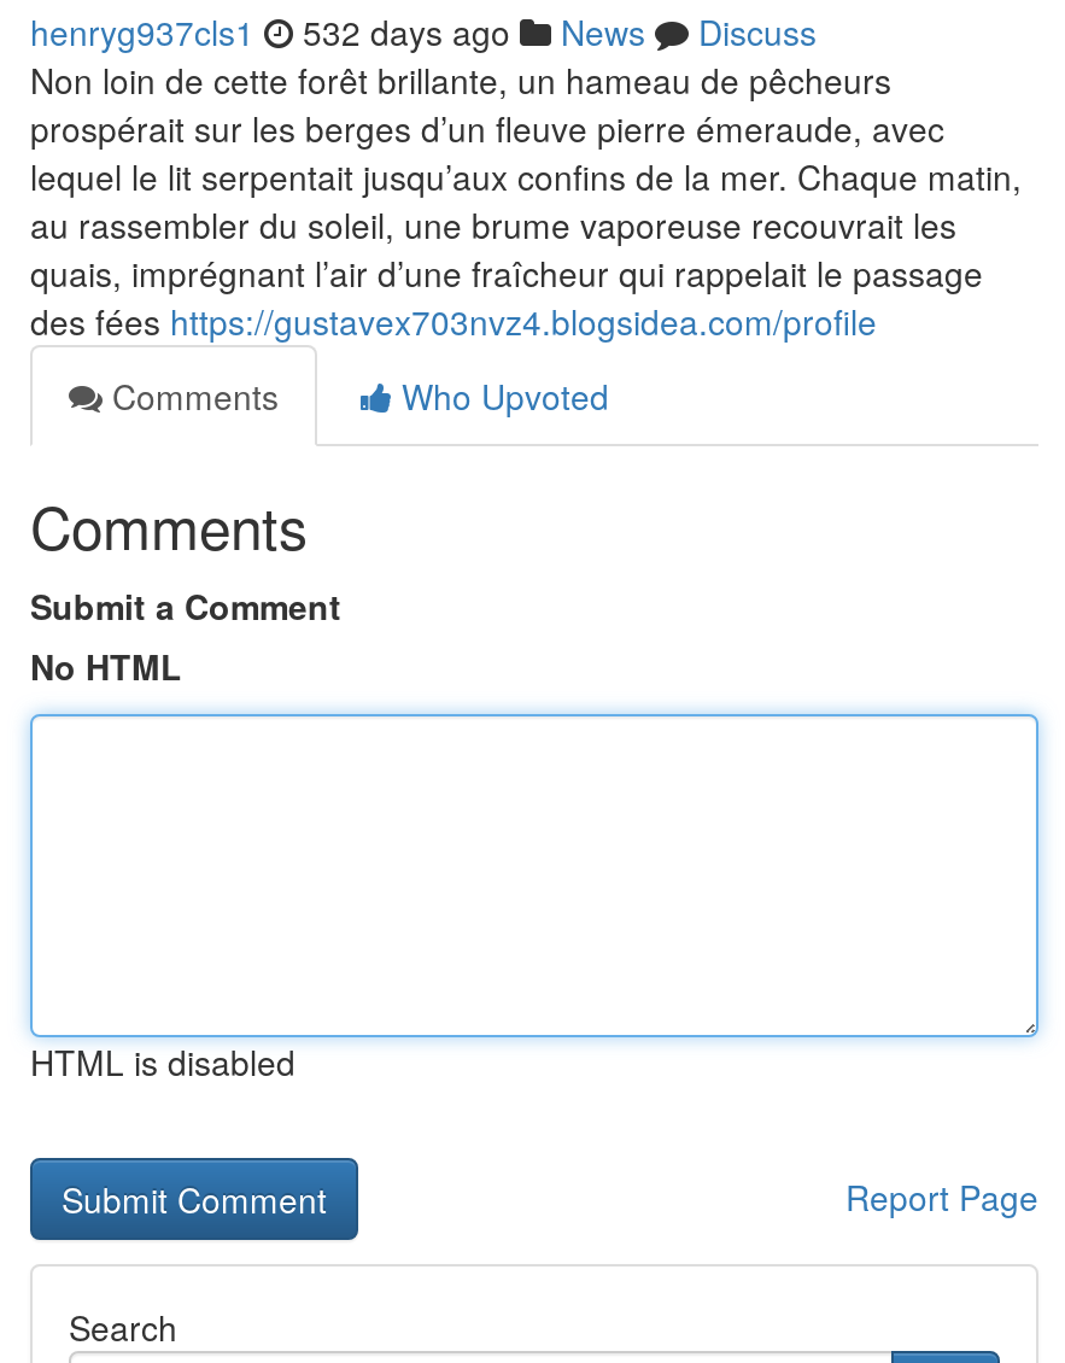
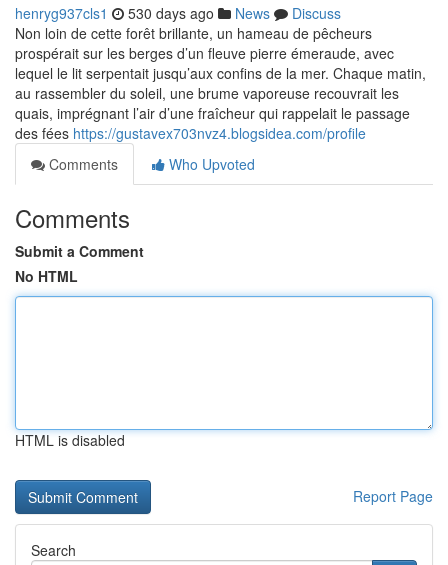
[30,7,817,55] henryg937cls1 532 days ago News Discuss -> [15,3,341,23] henryg937cls1 530 days ago News Discuss

